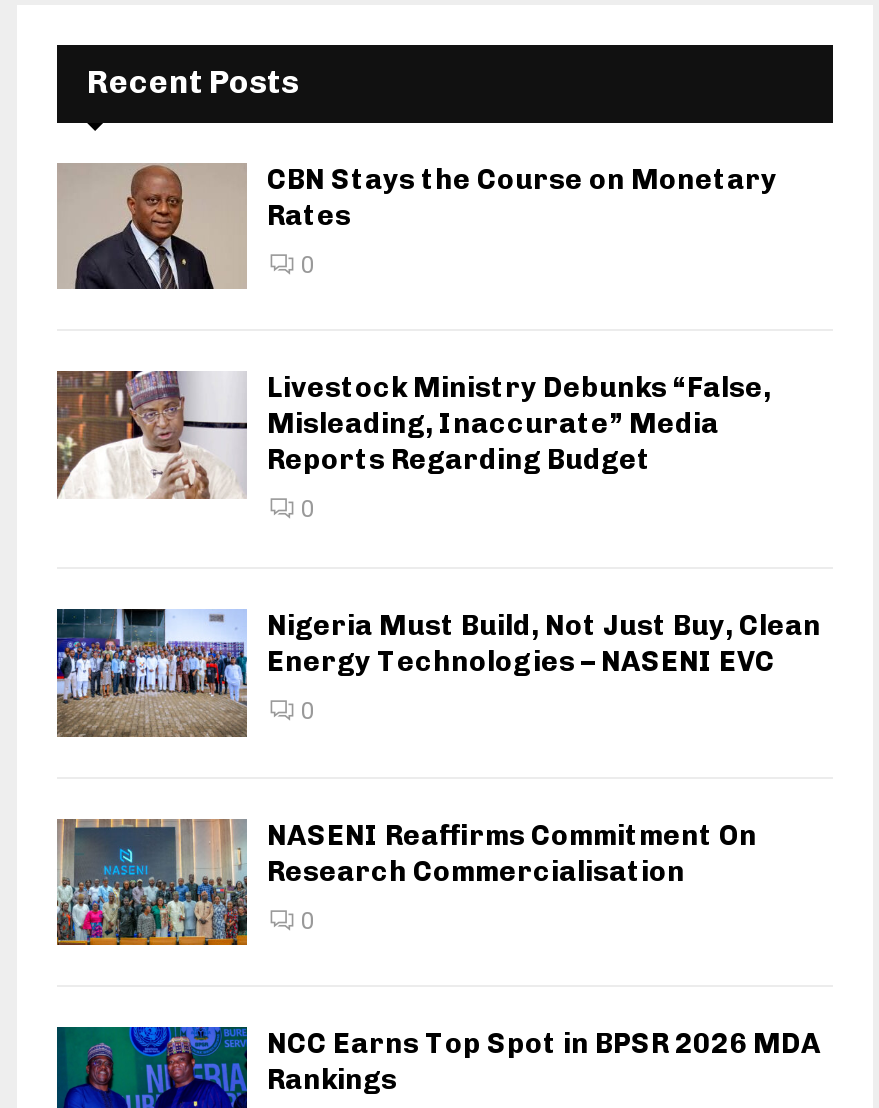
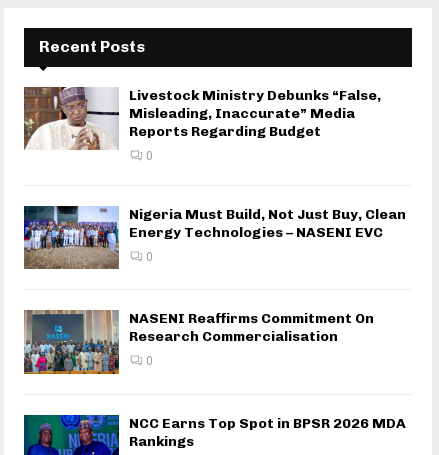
[59,163,777,291] [image] | CBN Stays the Course on Monetary | Rates | 0 -> none

